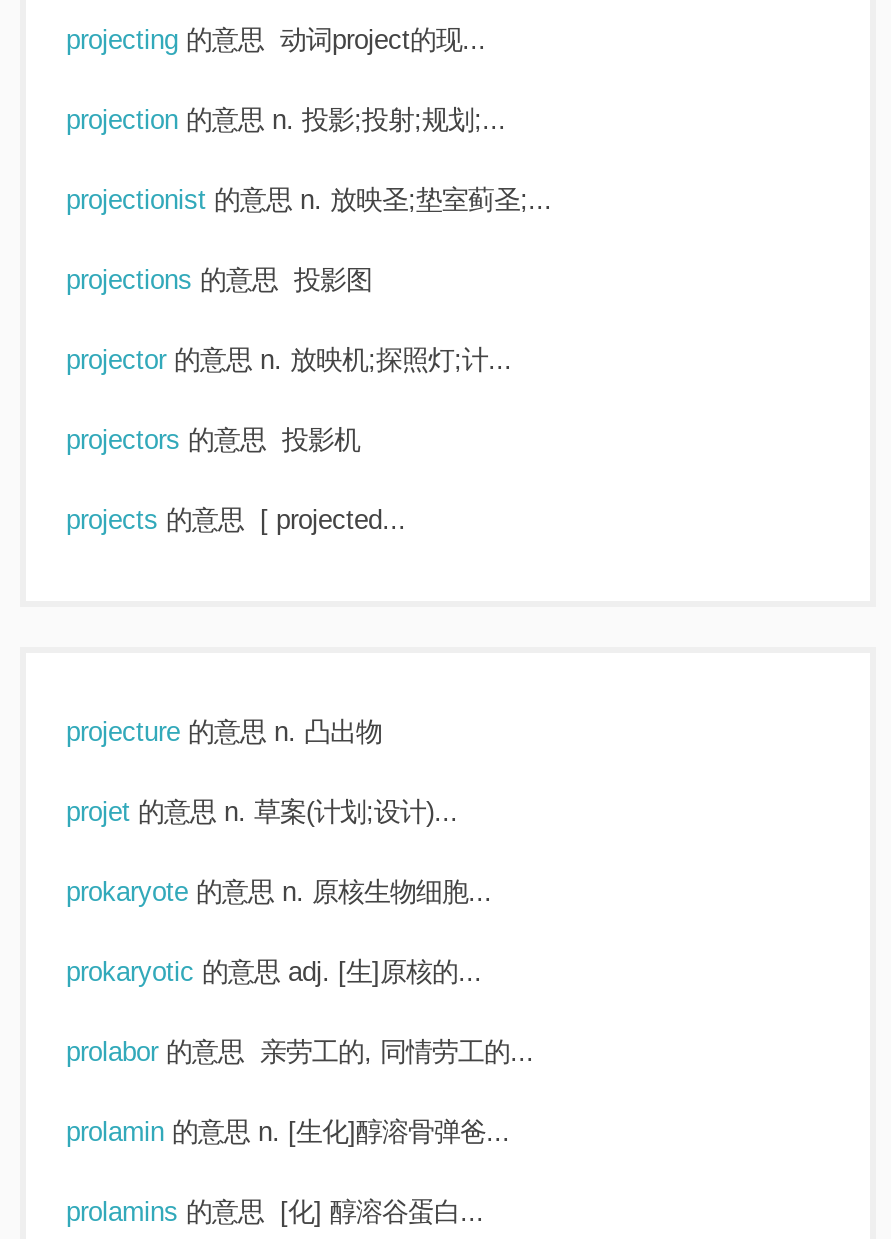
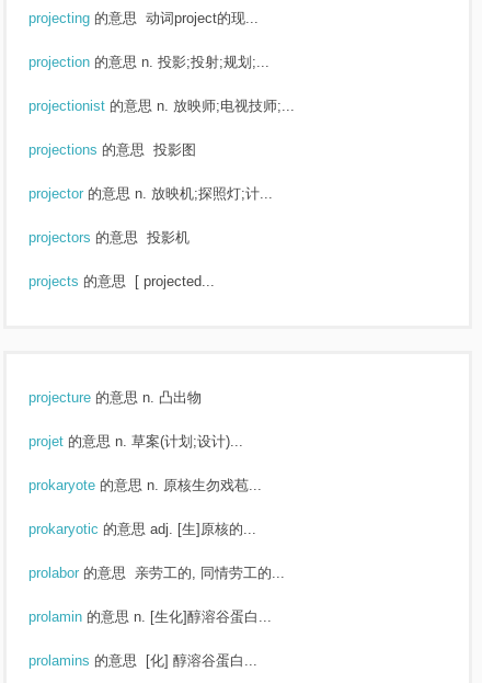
[66,185,552,215] projectionist的意思 n. 放映圣;垫室蓟圣;... -> [28,98,295,114] projectionist的意思 n. 放映师;电视技师;...
[66,877,492,907] prokaryote的意思 n. 原核生物细胞... -> [28,477,262,493] prokaryote的意思 n. 原核生勿戏苞...
[66,1117,510,1147] prolamin的意思 n. [生化]醇溶骨弹爸... -> [28,608,272,625] prolamin的意思 n. [生化]醇溶谷蛋白...

